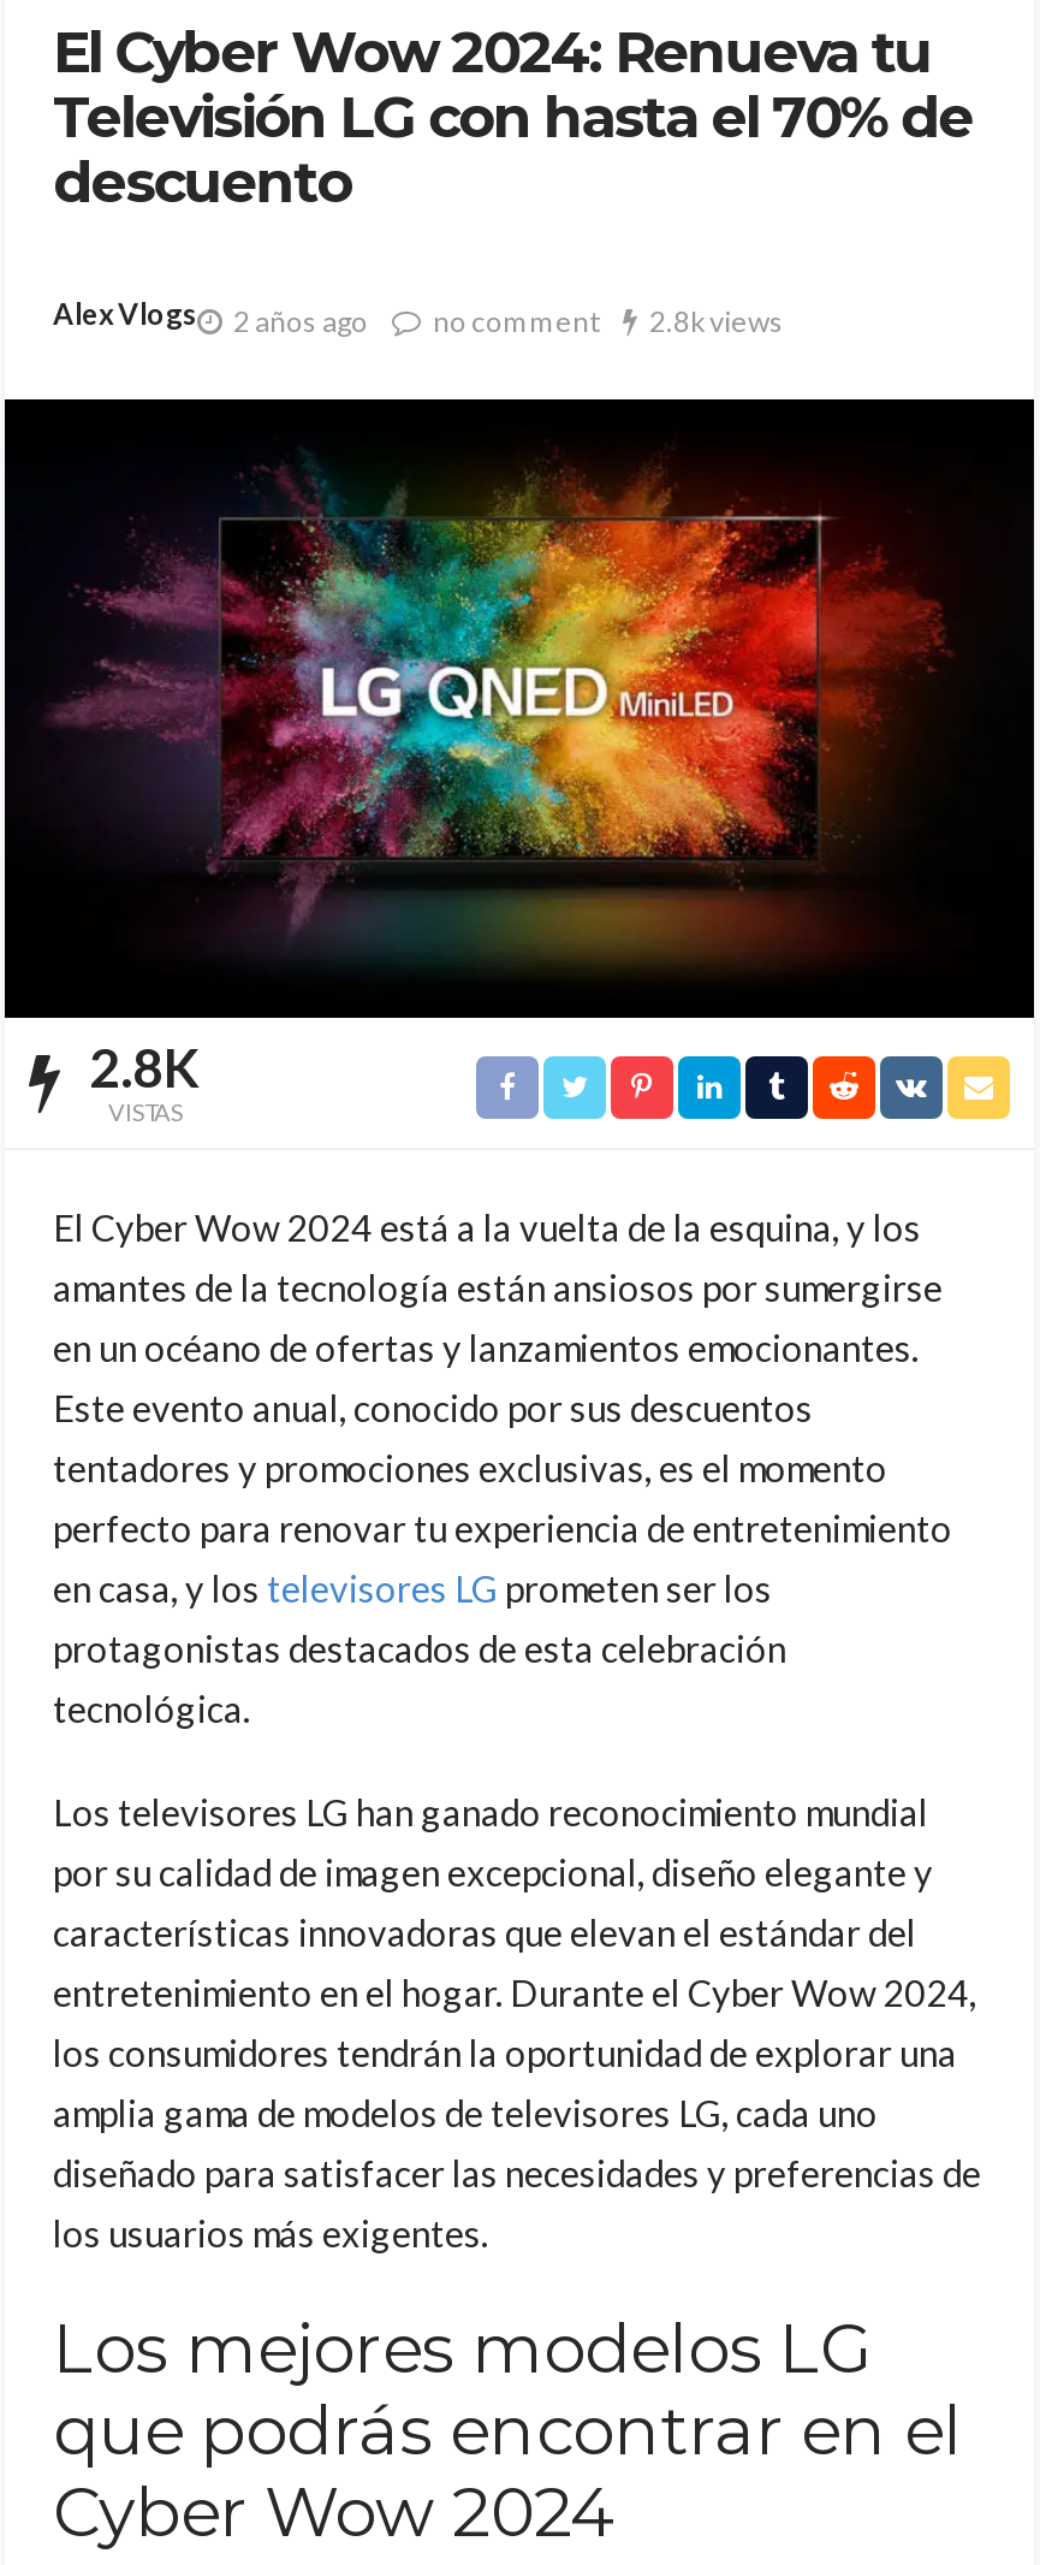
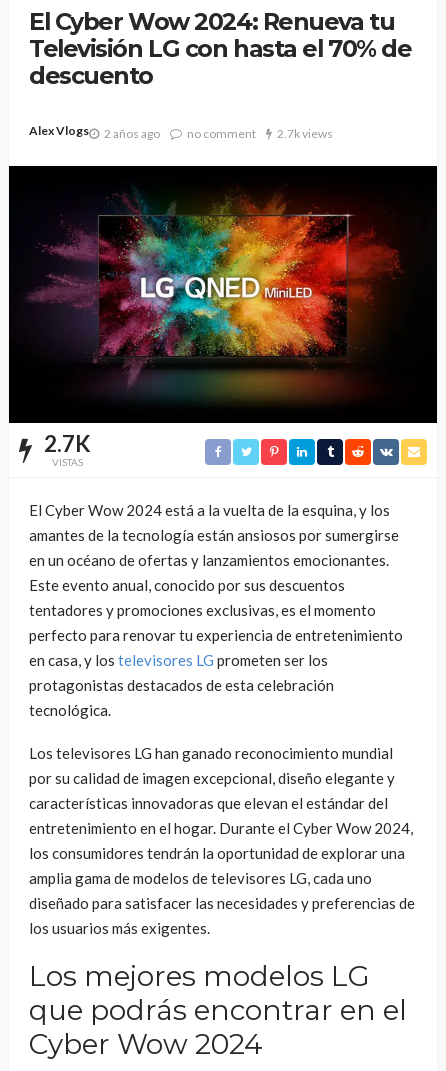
[53,297,784,339] Alex Vlogs 2 años ago no comment 2.8k views -> [29,123,333,141] Alex Vlogs 2 años ago no comment 2.7k views
[89,1035,202,1100] 2.8K -> [44,430,91,457] 2.7K

